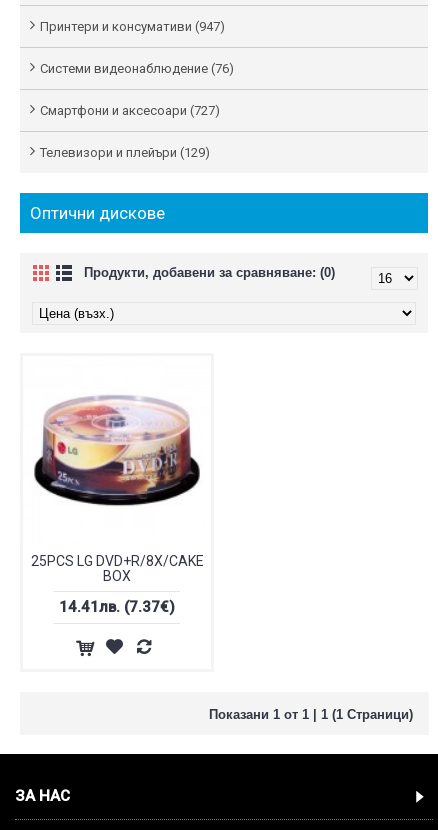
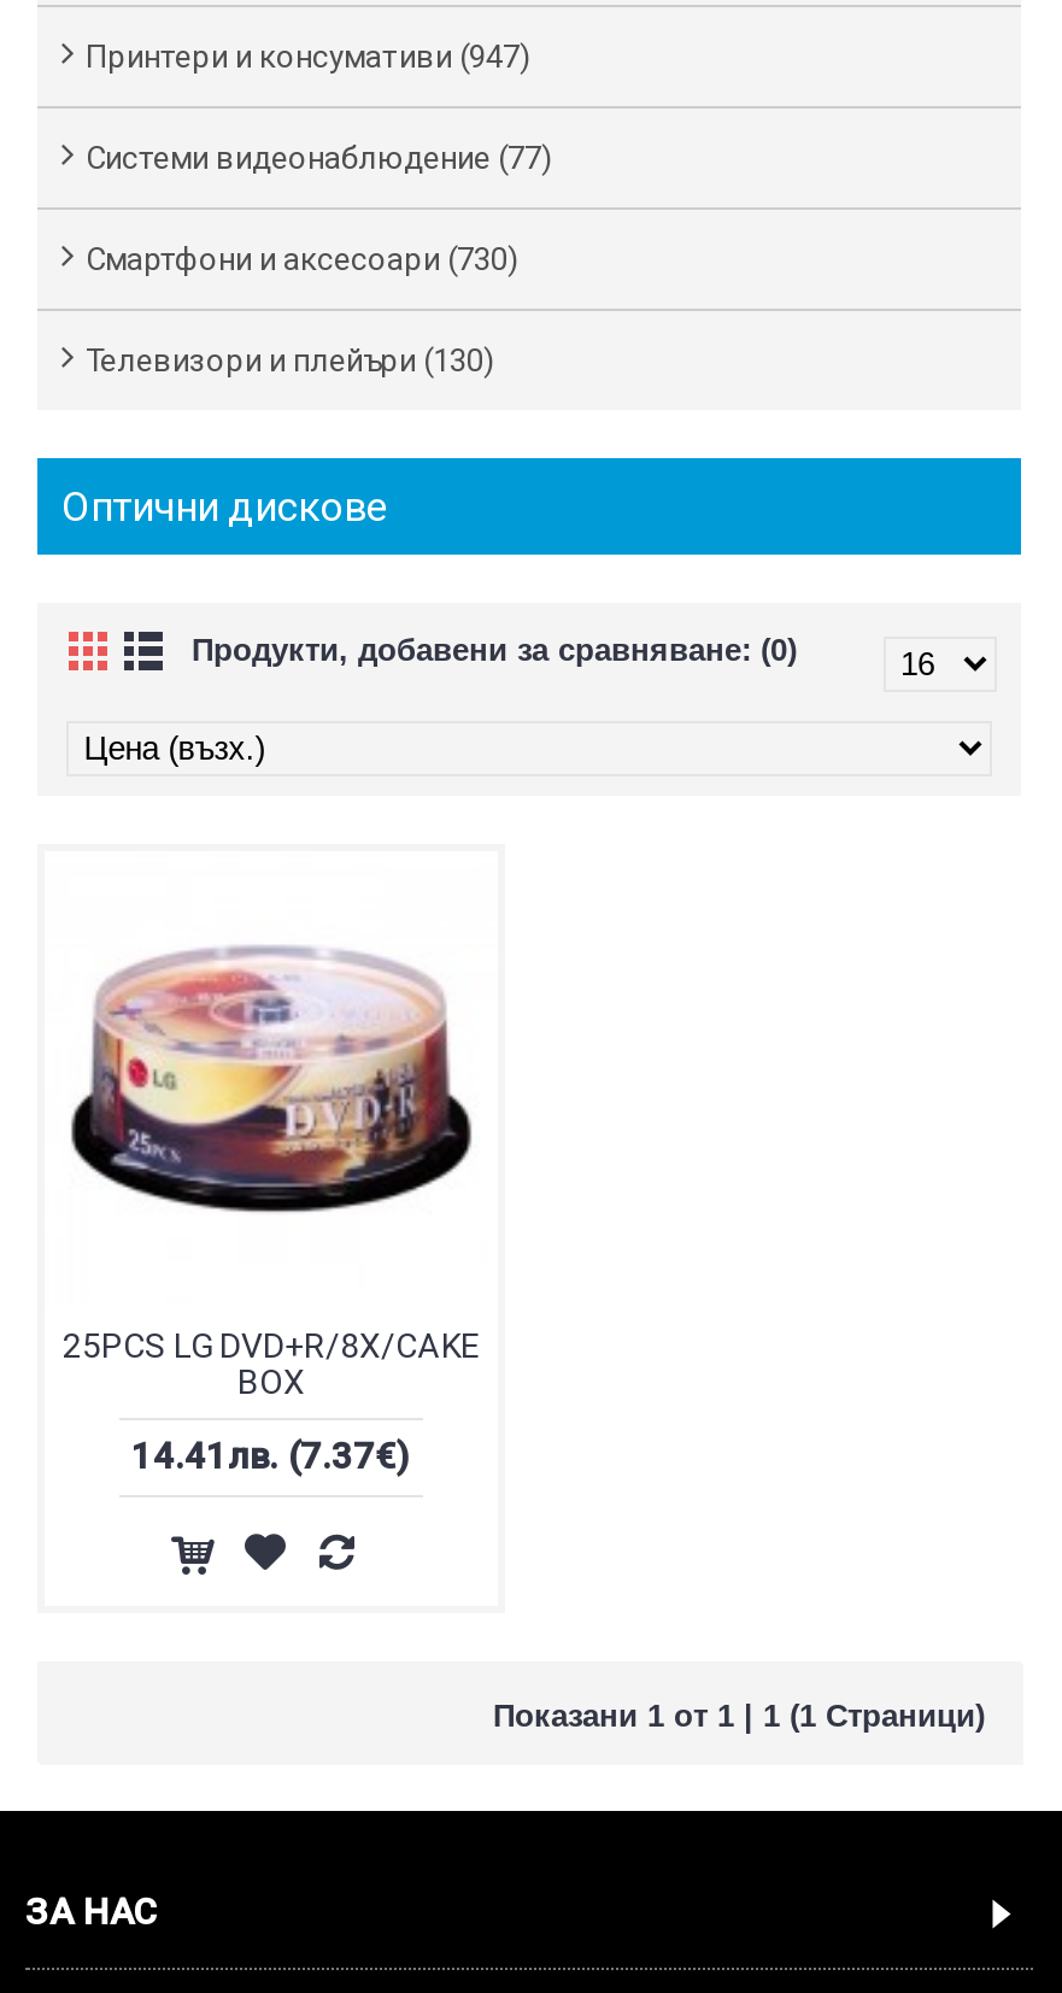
[40,60,234,75] Системи видеонаблюдение (76) -> [86,139,553,175] Системи видеонаблюдение (77)
[40,102,220,117] Смартфони и аксесоари (727) -> [86,240,520,276] Смартфони и аксесоари (730)
[40,144,210,159] Телевизори и плейъри (129) -> [86,341,495,377] Телевизори и плейъри (130)

